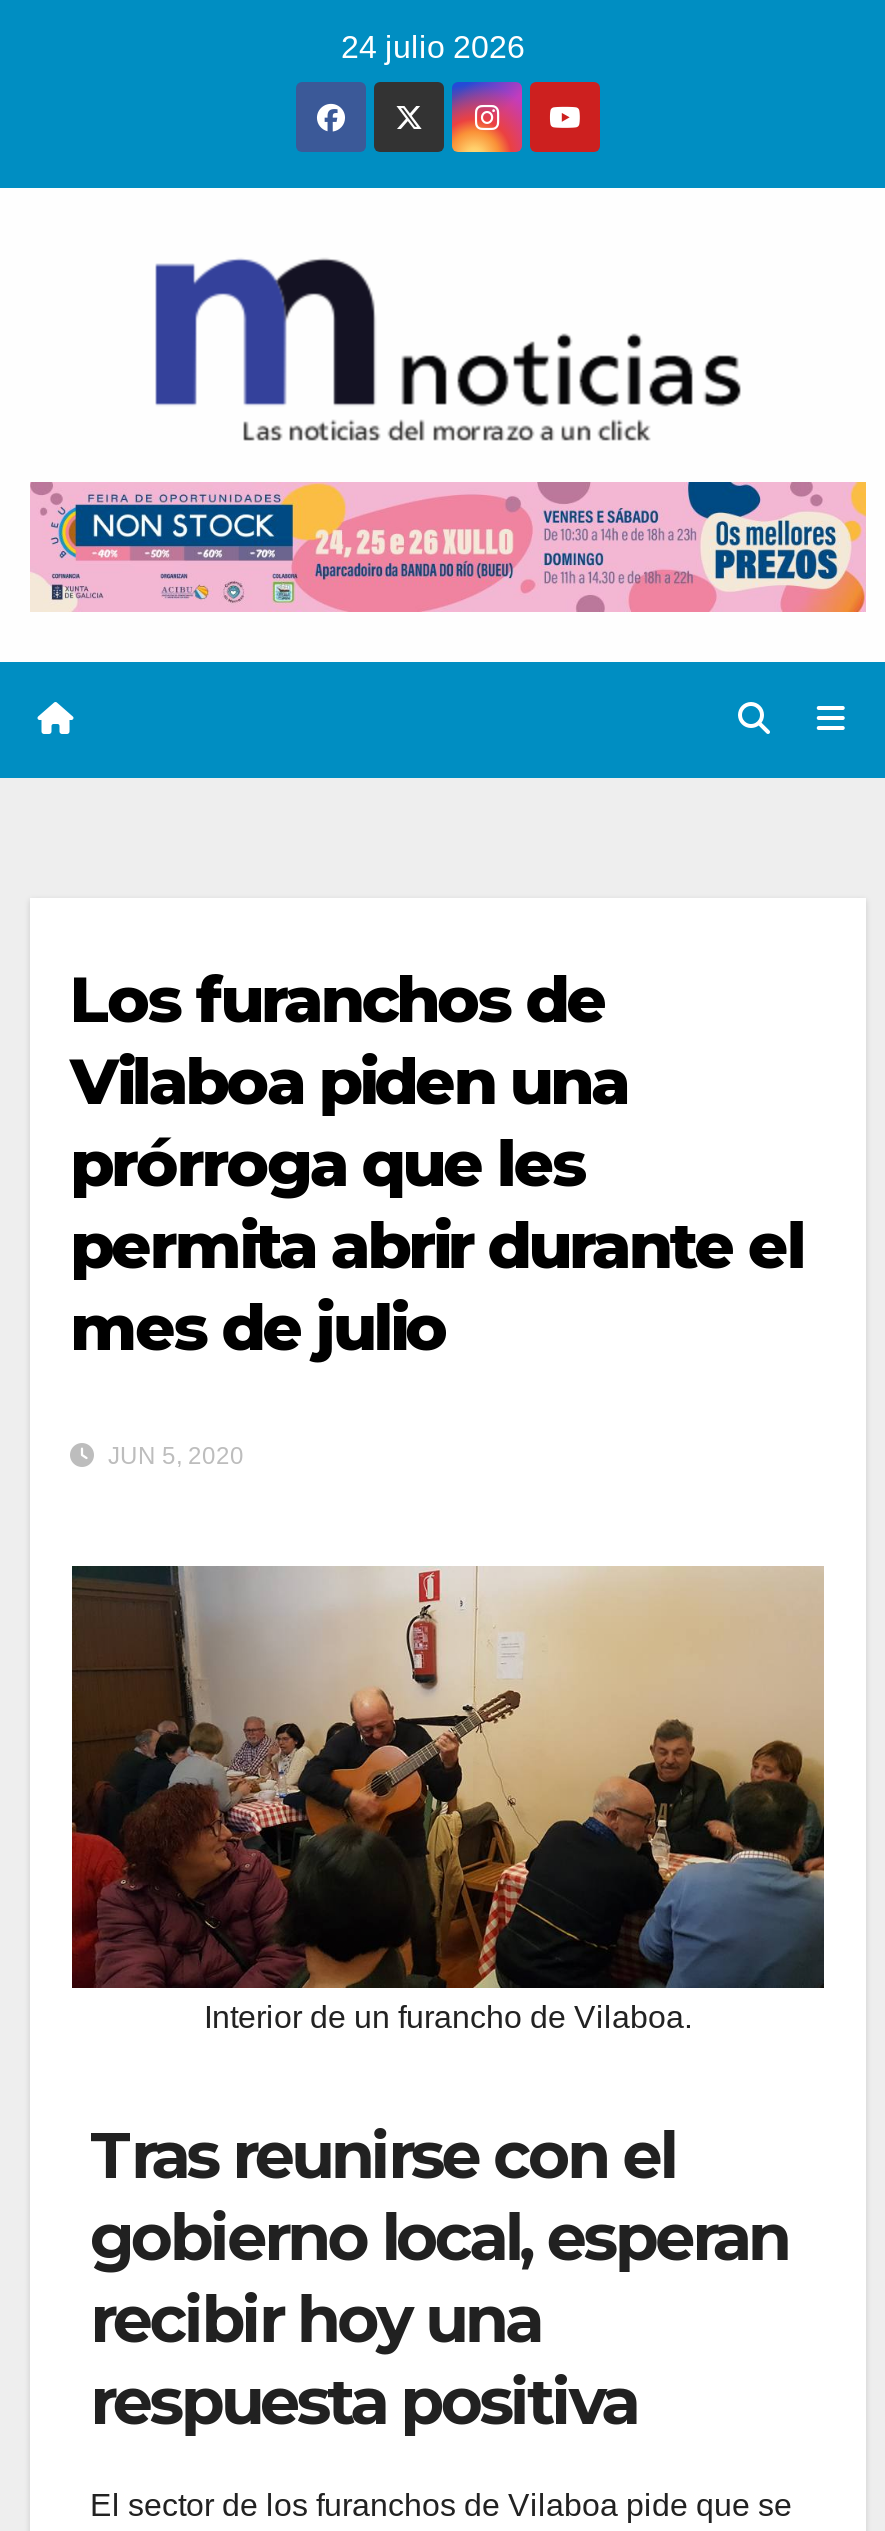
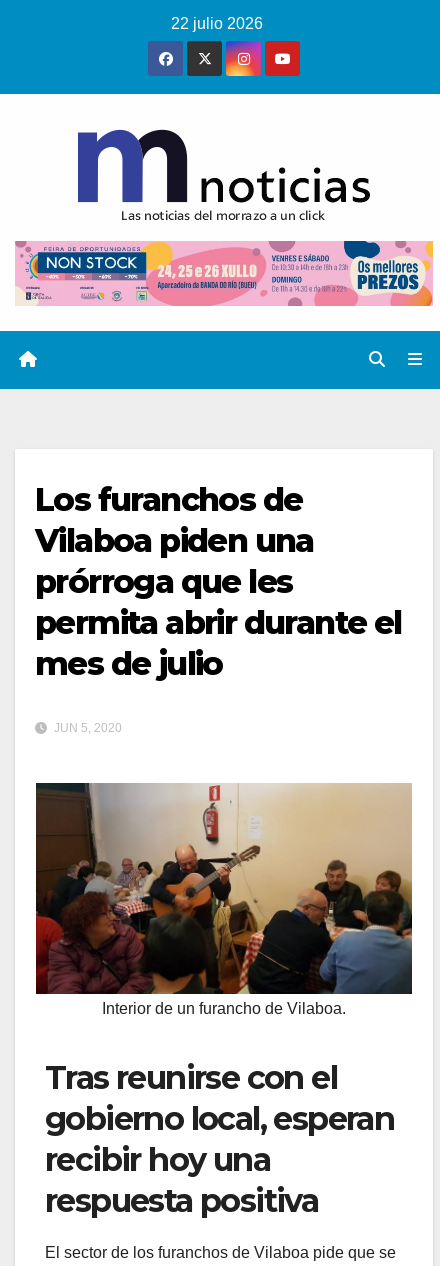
[341,30,525,64] 24 julio 2026 -> [170,15,262,32] 22 julio 2026

